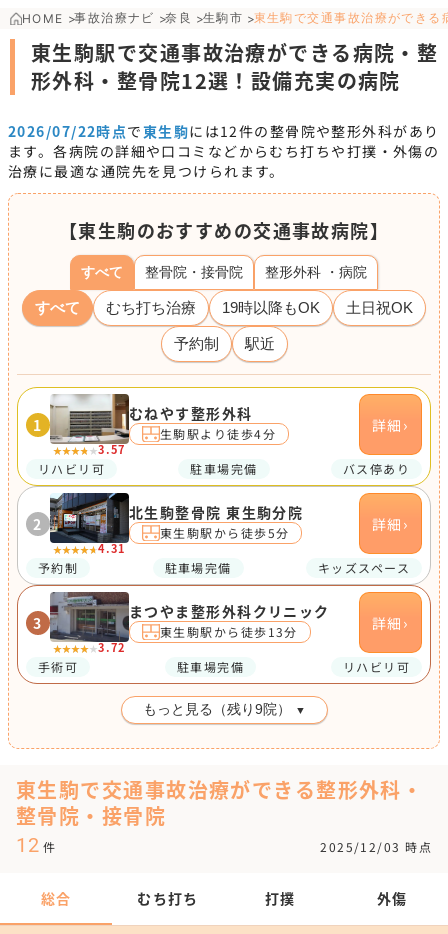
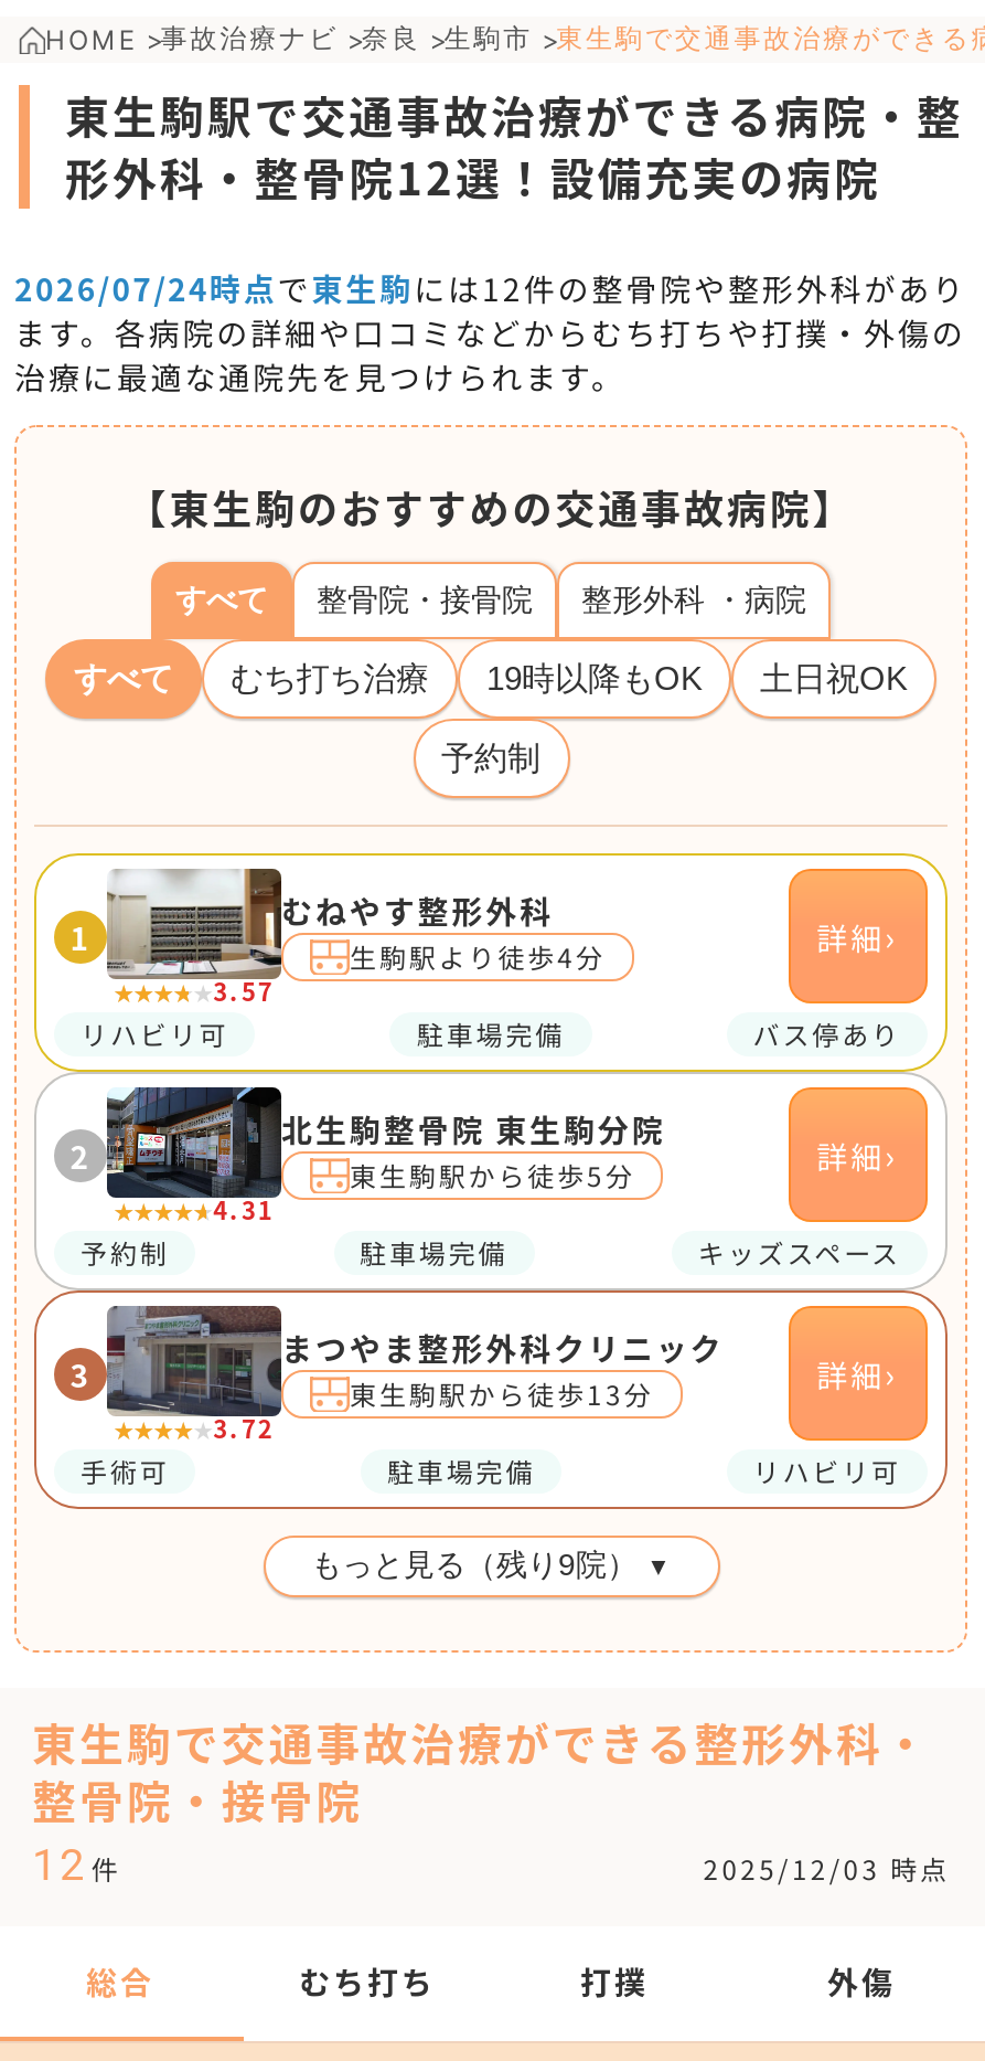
[8,121,440,141] 2026/07/22時点で東生駒には12件の整骨院や整形外科があり -> [14,266,966,310] 2026/07/24時点で東生駒には12件の整骨院や整形外科があり
[244,335,274,352] 駅近 -> none

